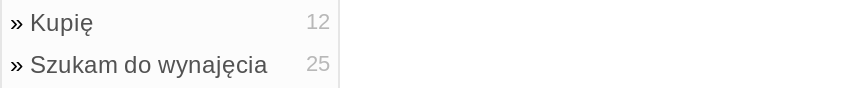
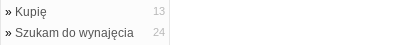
[306,9,330,33] 12 -> [153,5,165,17] 13
[10,51,330,79] » Szukam do wynajęcia 25 -> [5,26,165,40] » Szukam do wynajęcia 24

